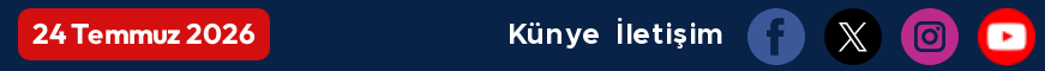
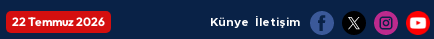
[32,15,256,51] 24 Temmuz 2026 -> [12,14,105,29] 22 Temmuz 2026

